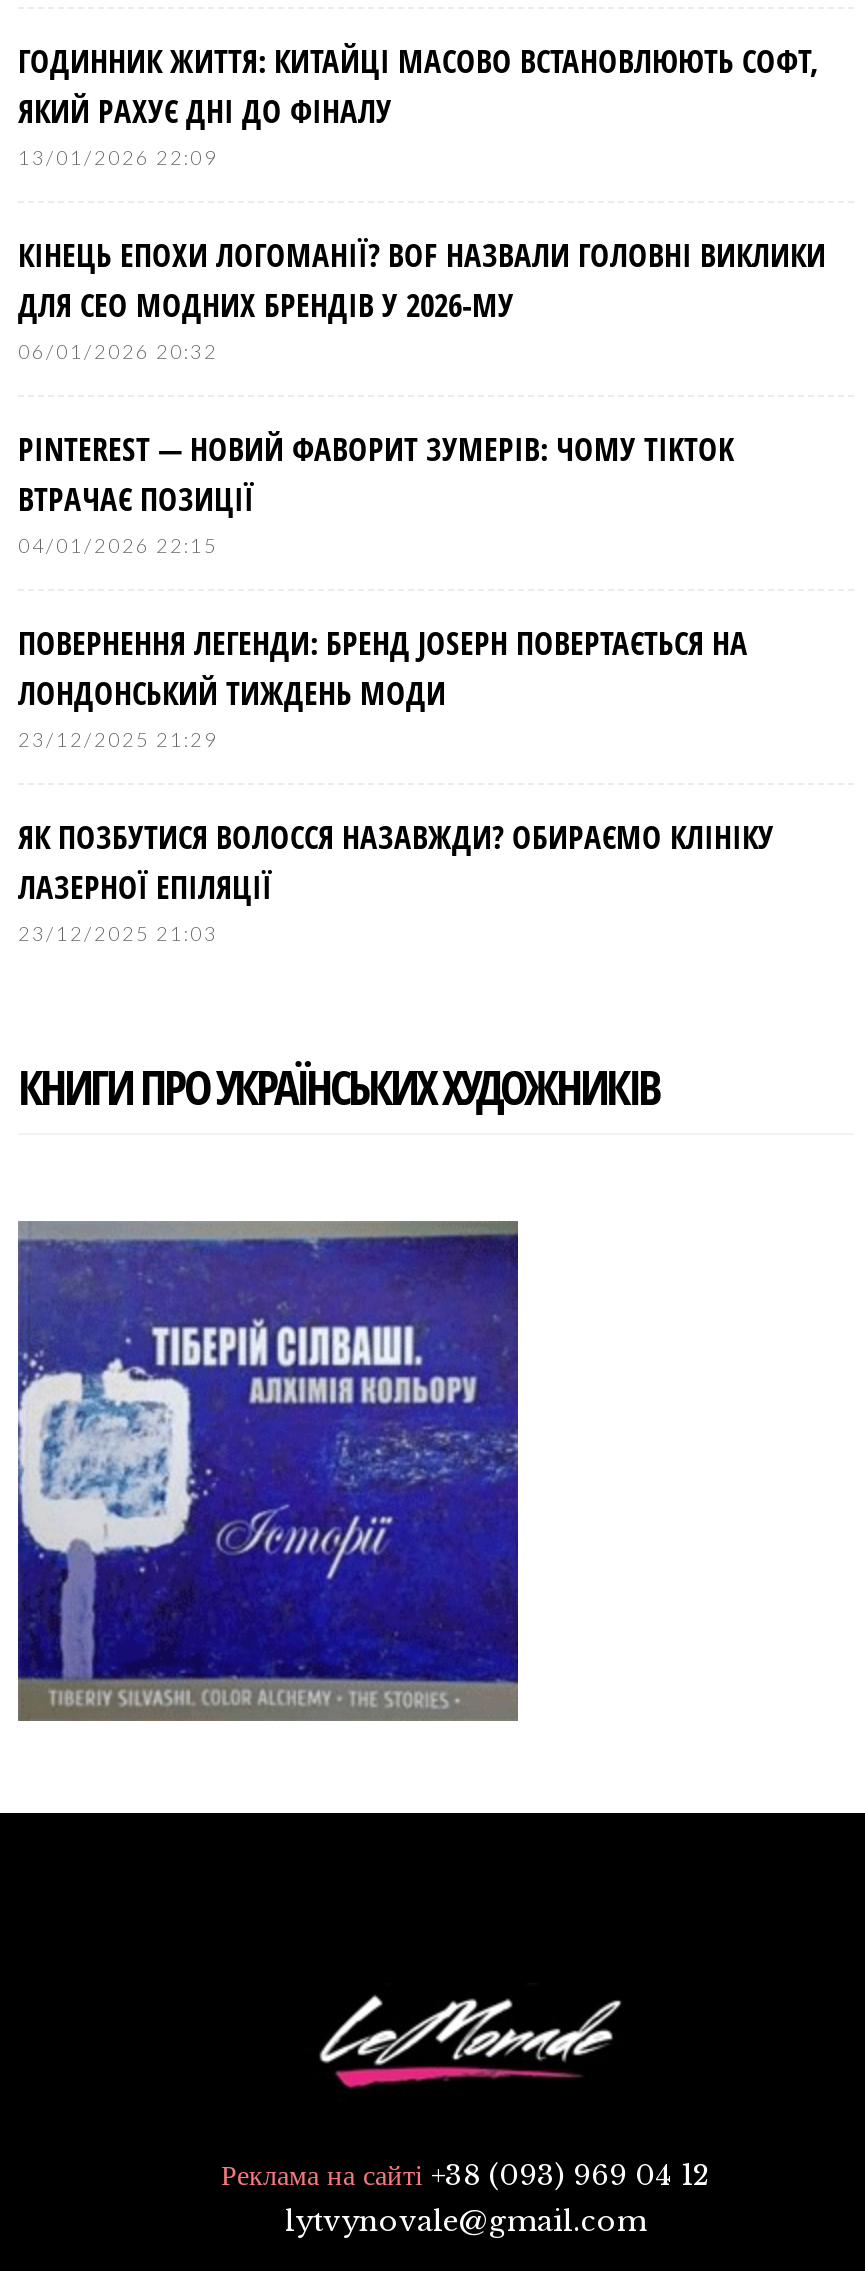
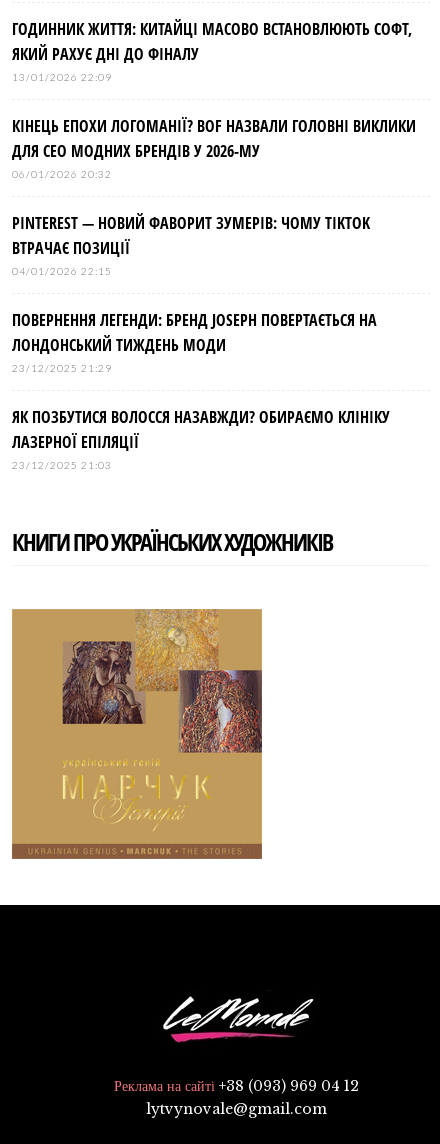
[16,1221,520,1721] [image] -> [11,609,263,859] [image]

